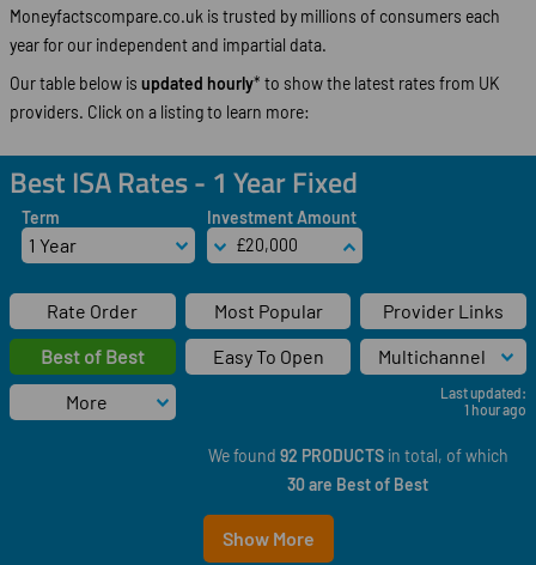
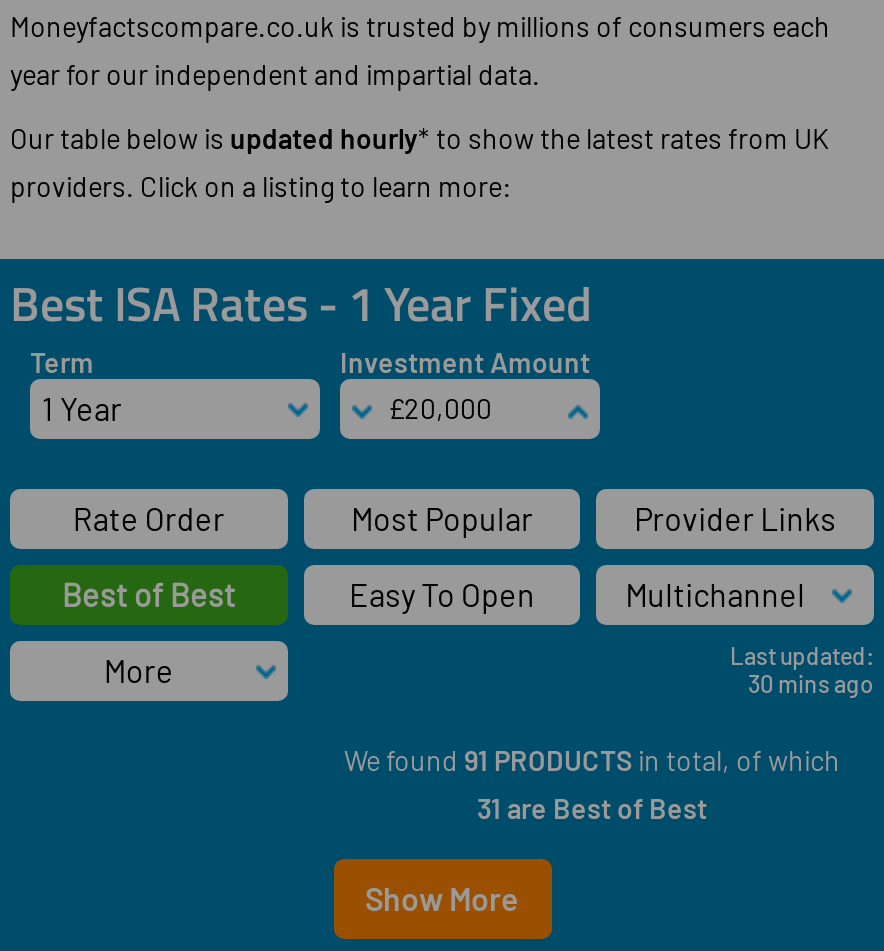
[464,401,526,418] 1 hour ago -> [748,669,874,697] 30 mins ago
[208,445,508,466] We found 92 PRODUCTS in total, of which -> [344,743,840,777] We found 91 PRODUCTS in total, of which
[287,474,428,494] 30 are Best of Best -> [477,791,707,825] 31 are Best of Best

